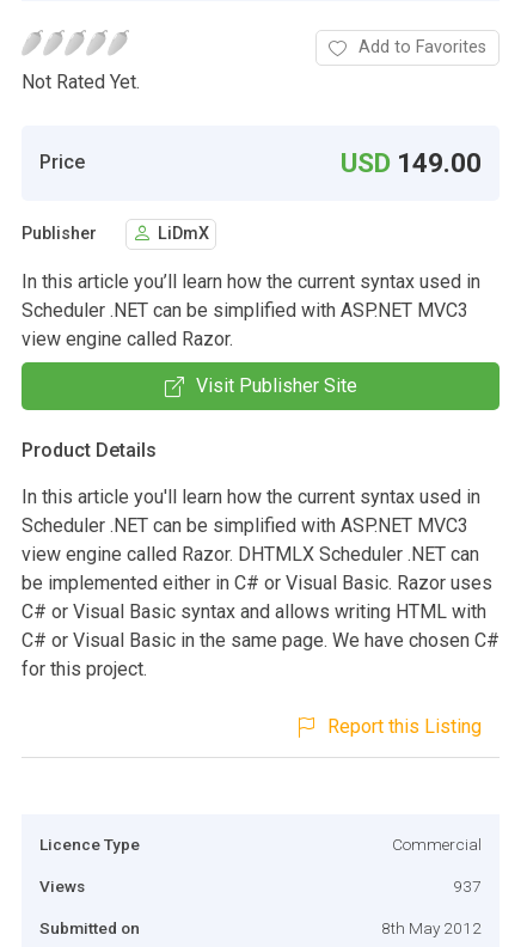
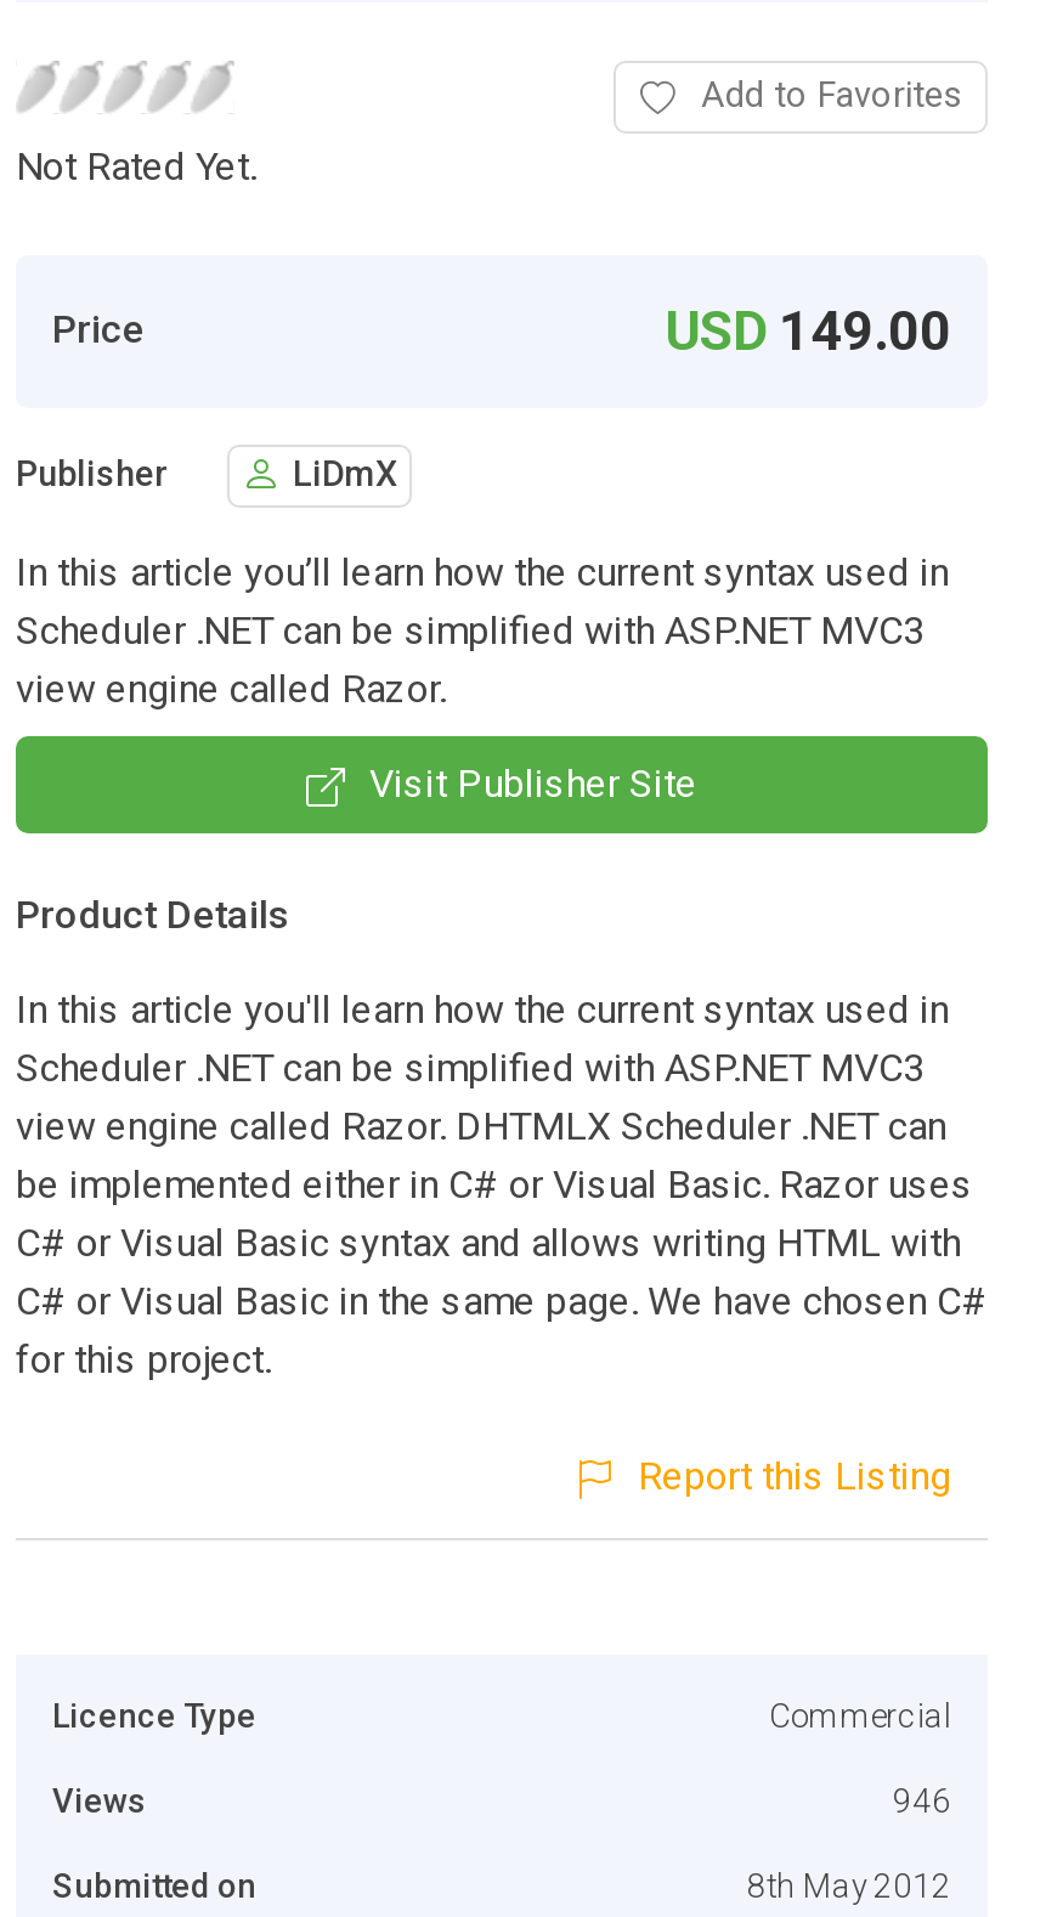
[453,876,482,895] 937 -> [893,1780,951,1819] 946

